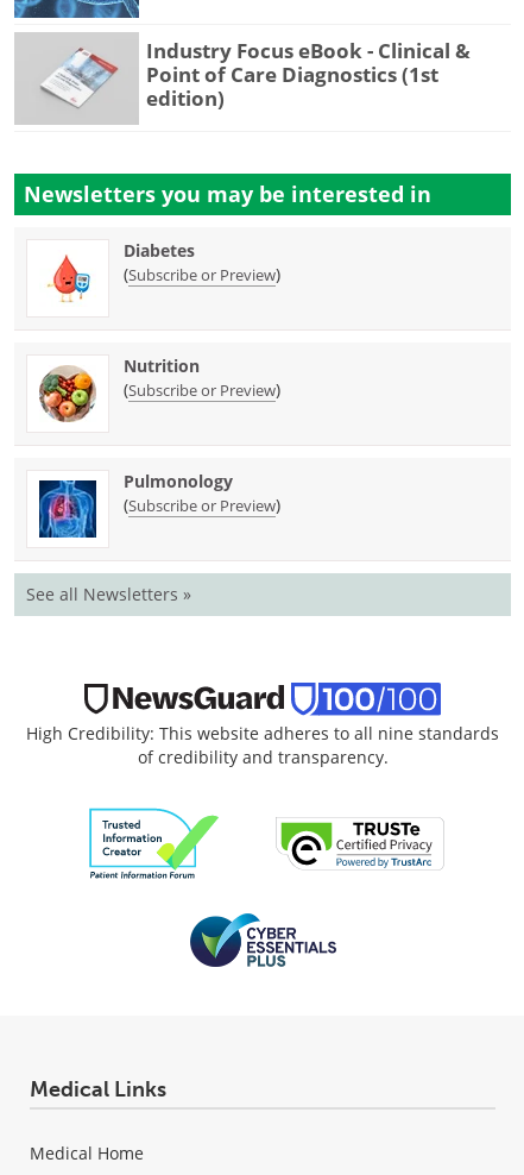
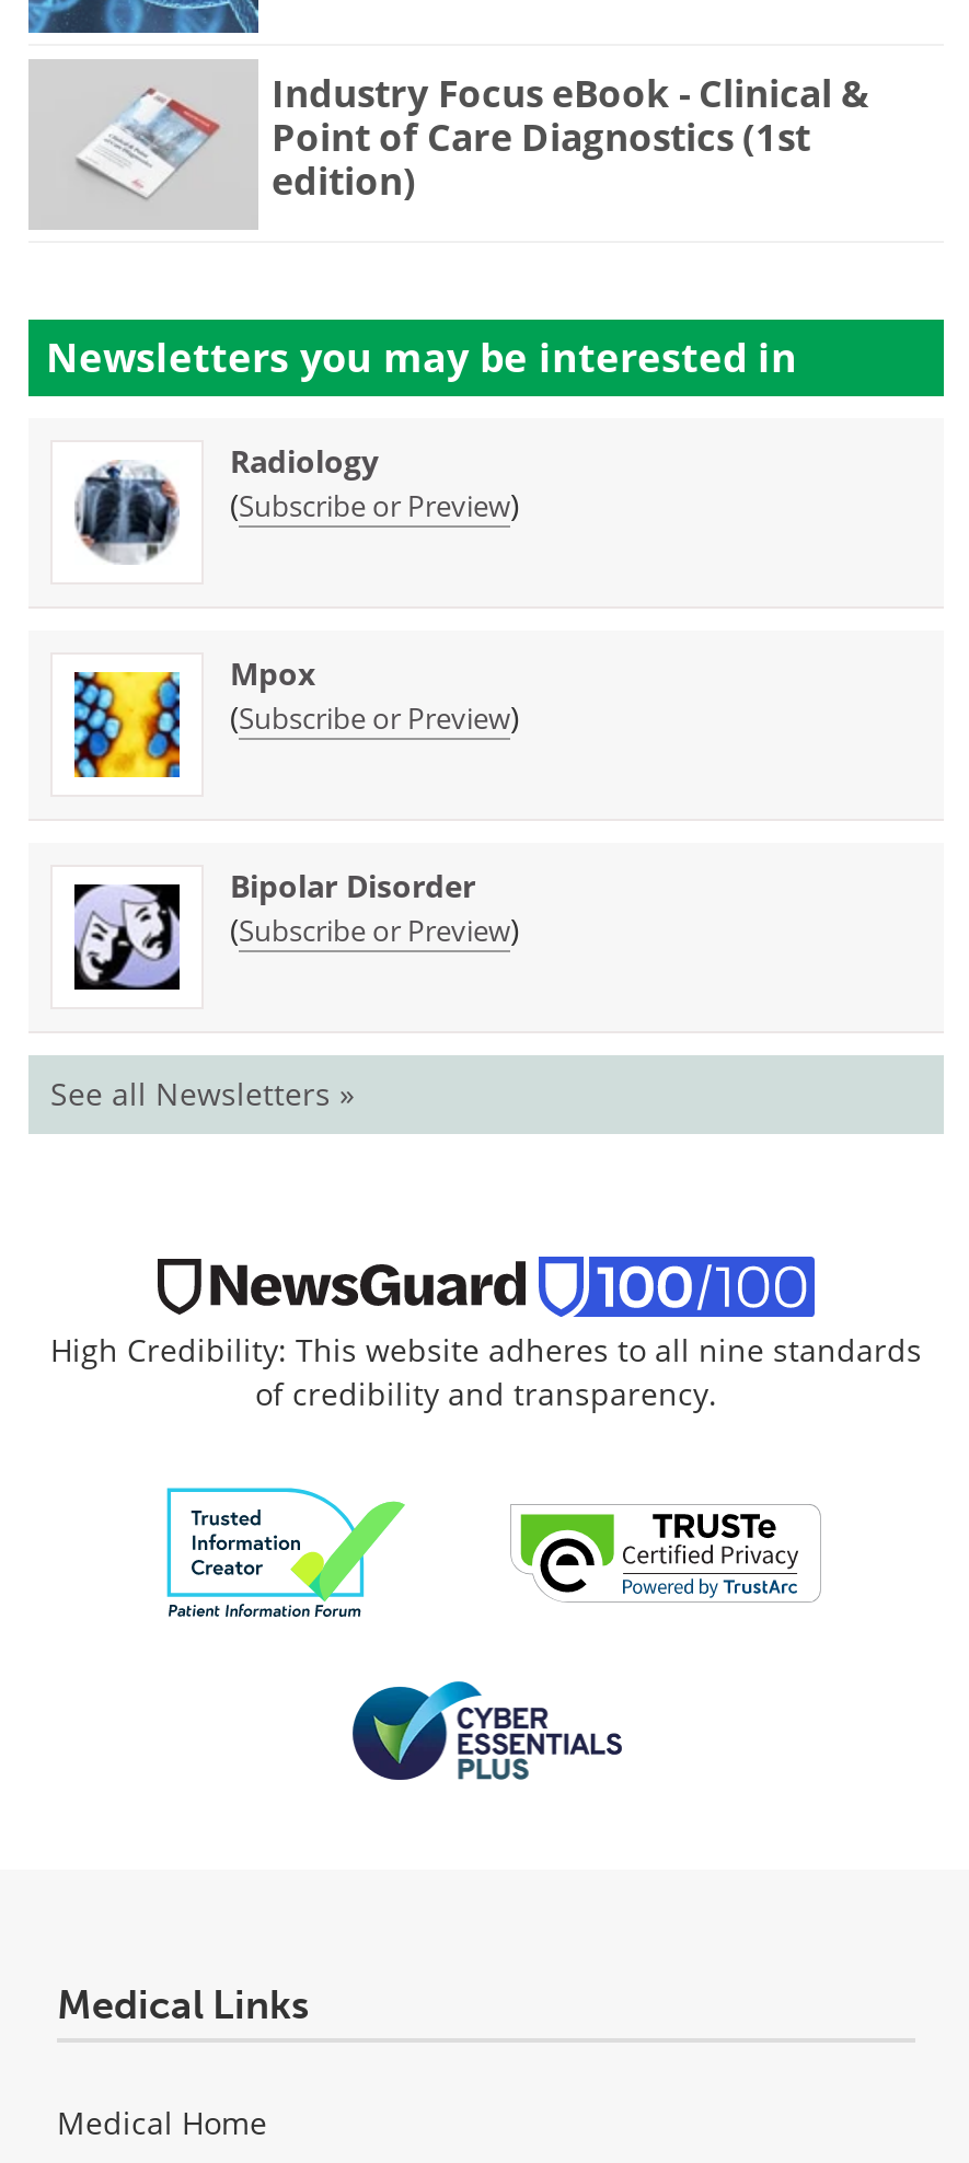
[40,239,195,306] [image] | Diabetes -> [74,440,379,565] [image] | Radiology
[39,355,200,422] [image] | Nutrition -> [72,653,315,779] [image] | Mpox
[38,470,233,539] [image] | Pulmonology -> [72,865,475,992] [image] | Bipolar Disorder

